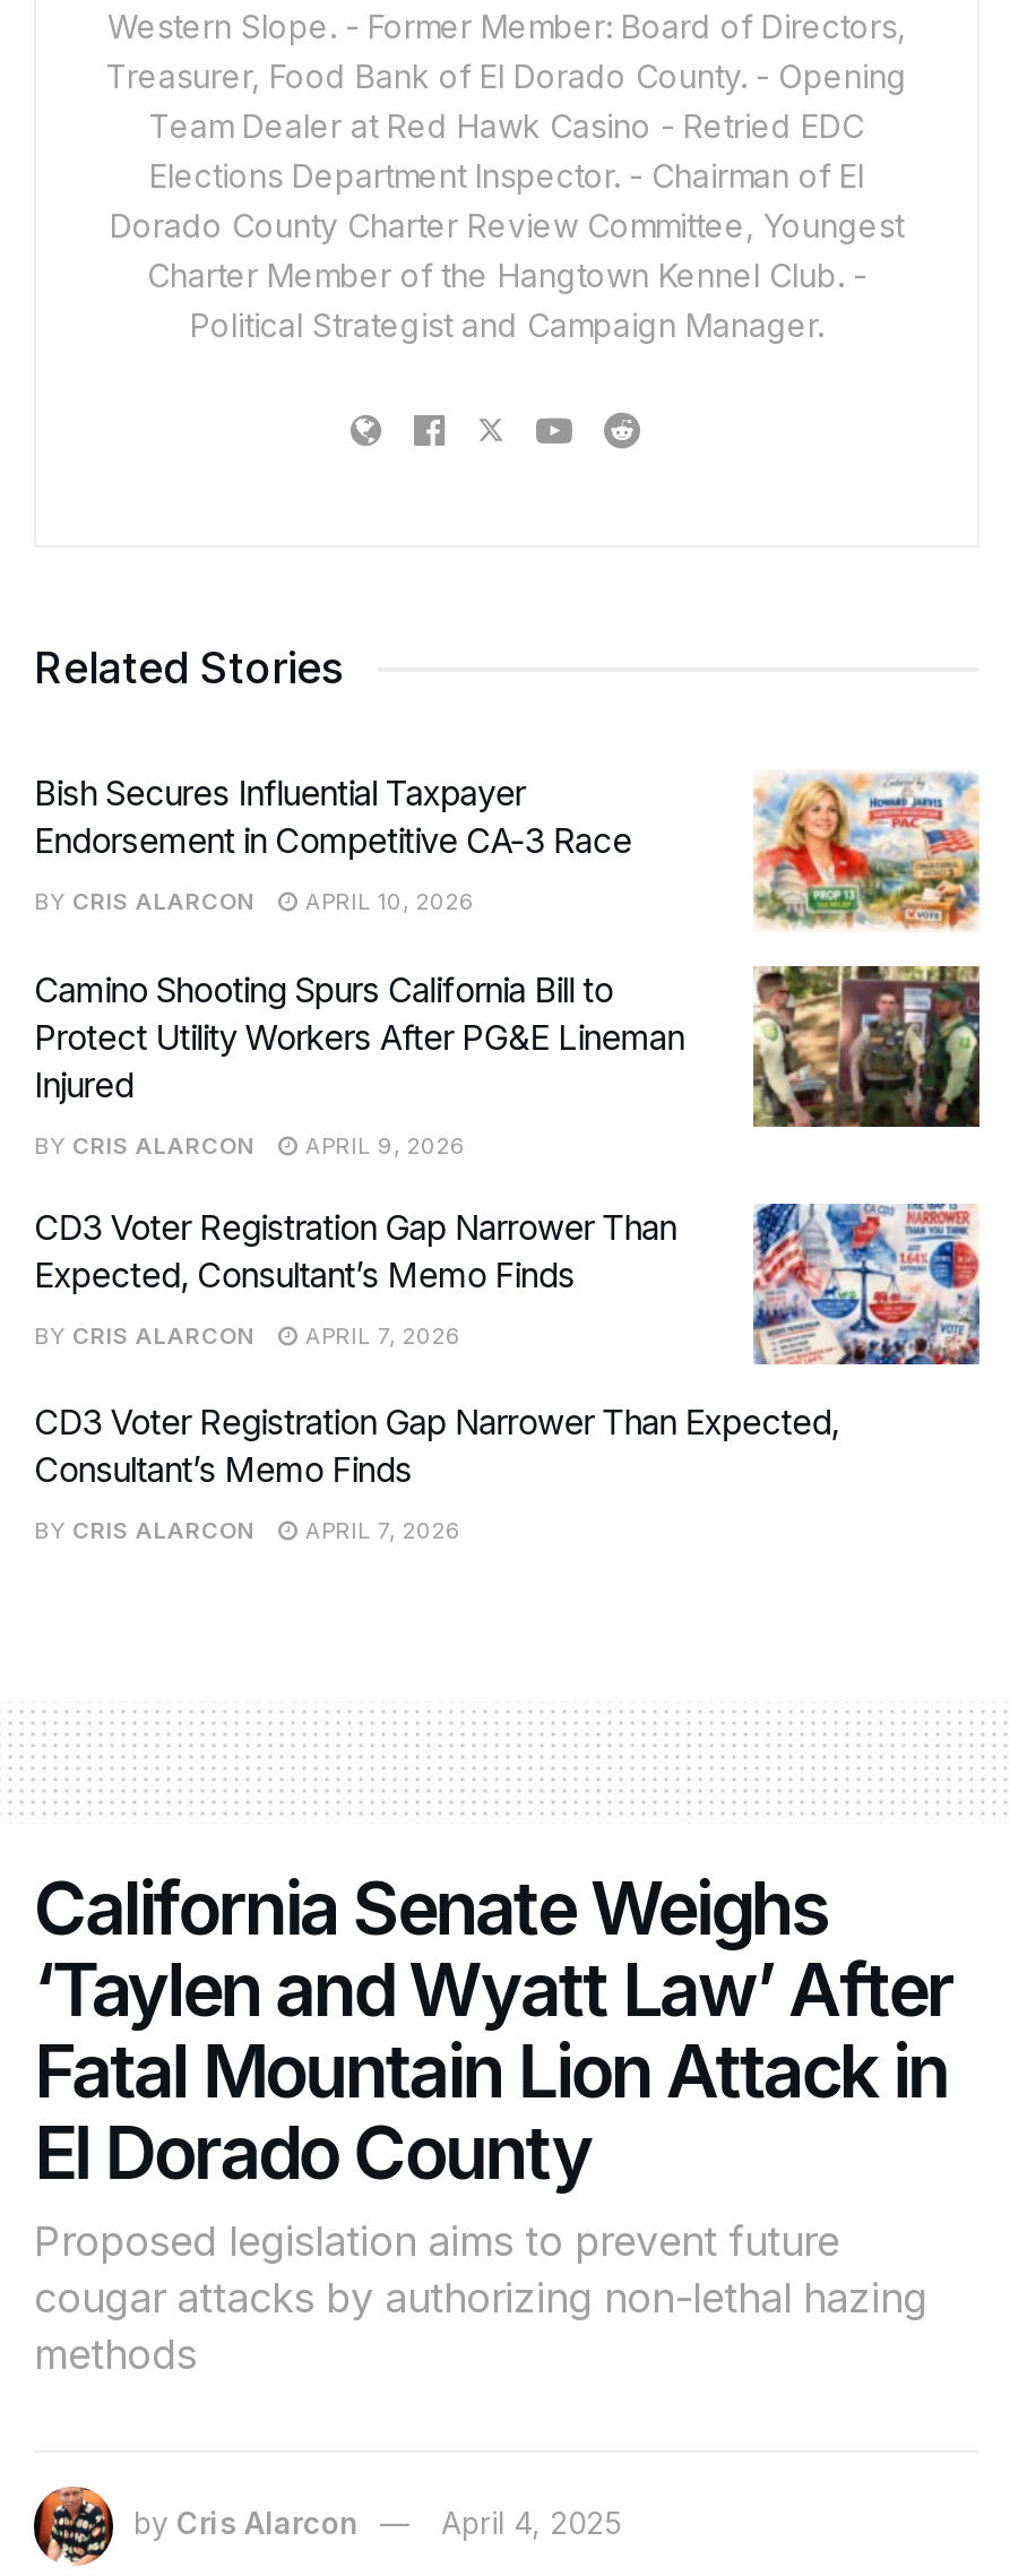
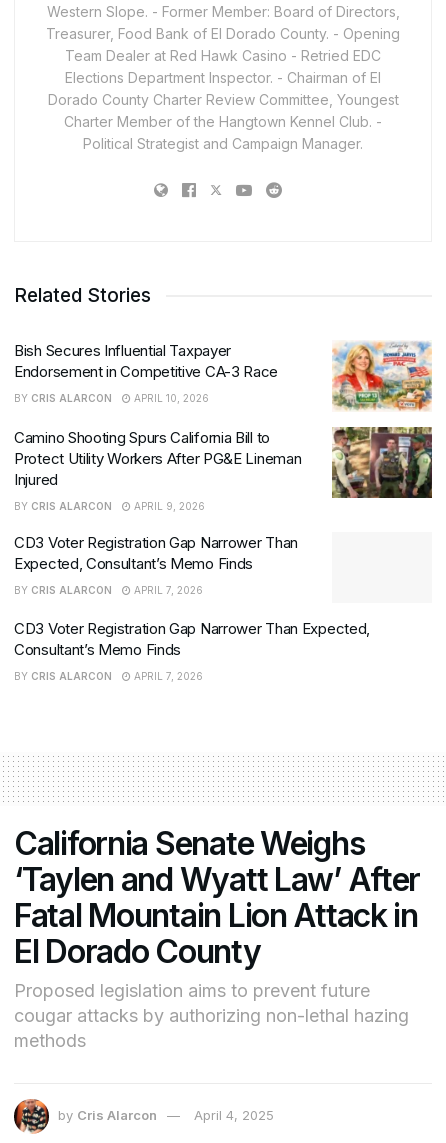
[751,1201,982,1367] [image] -> none

